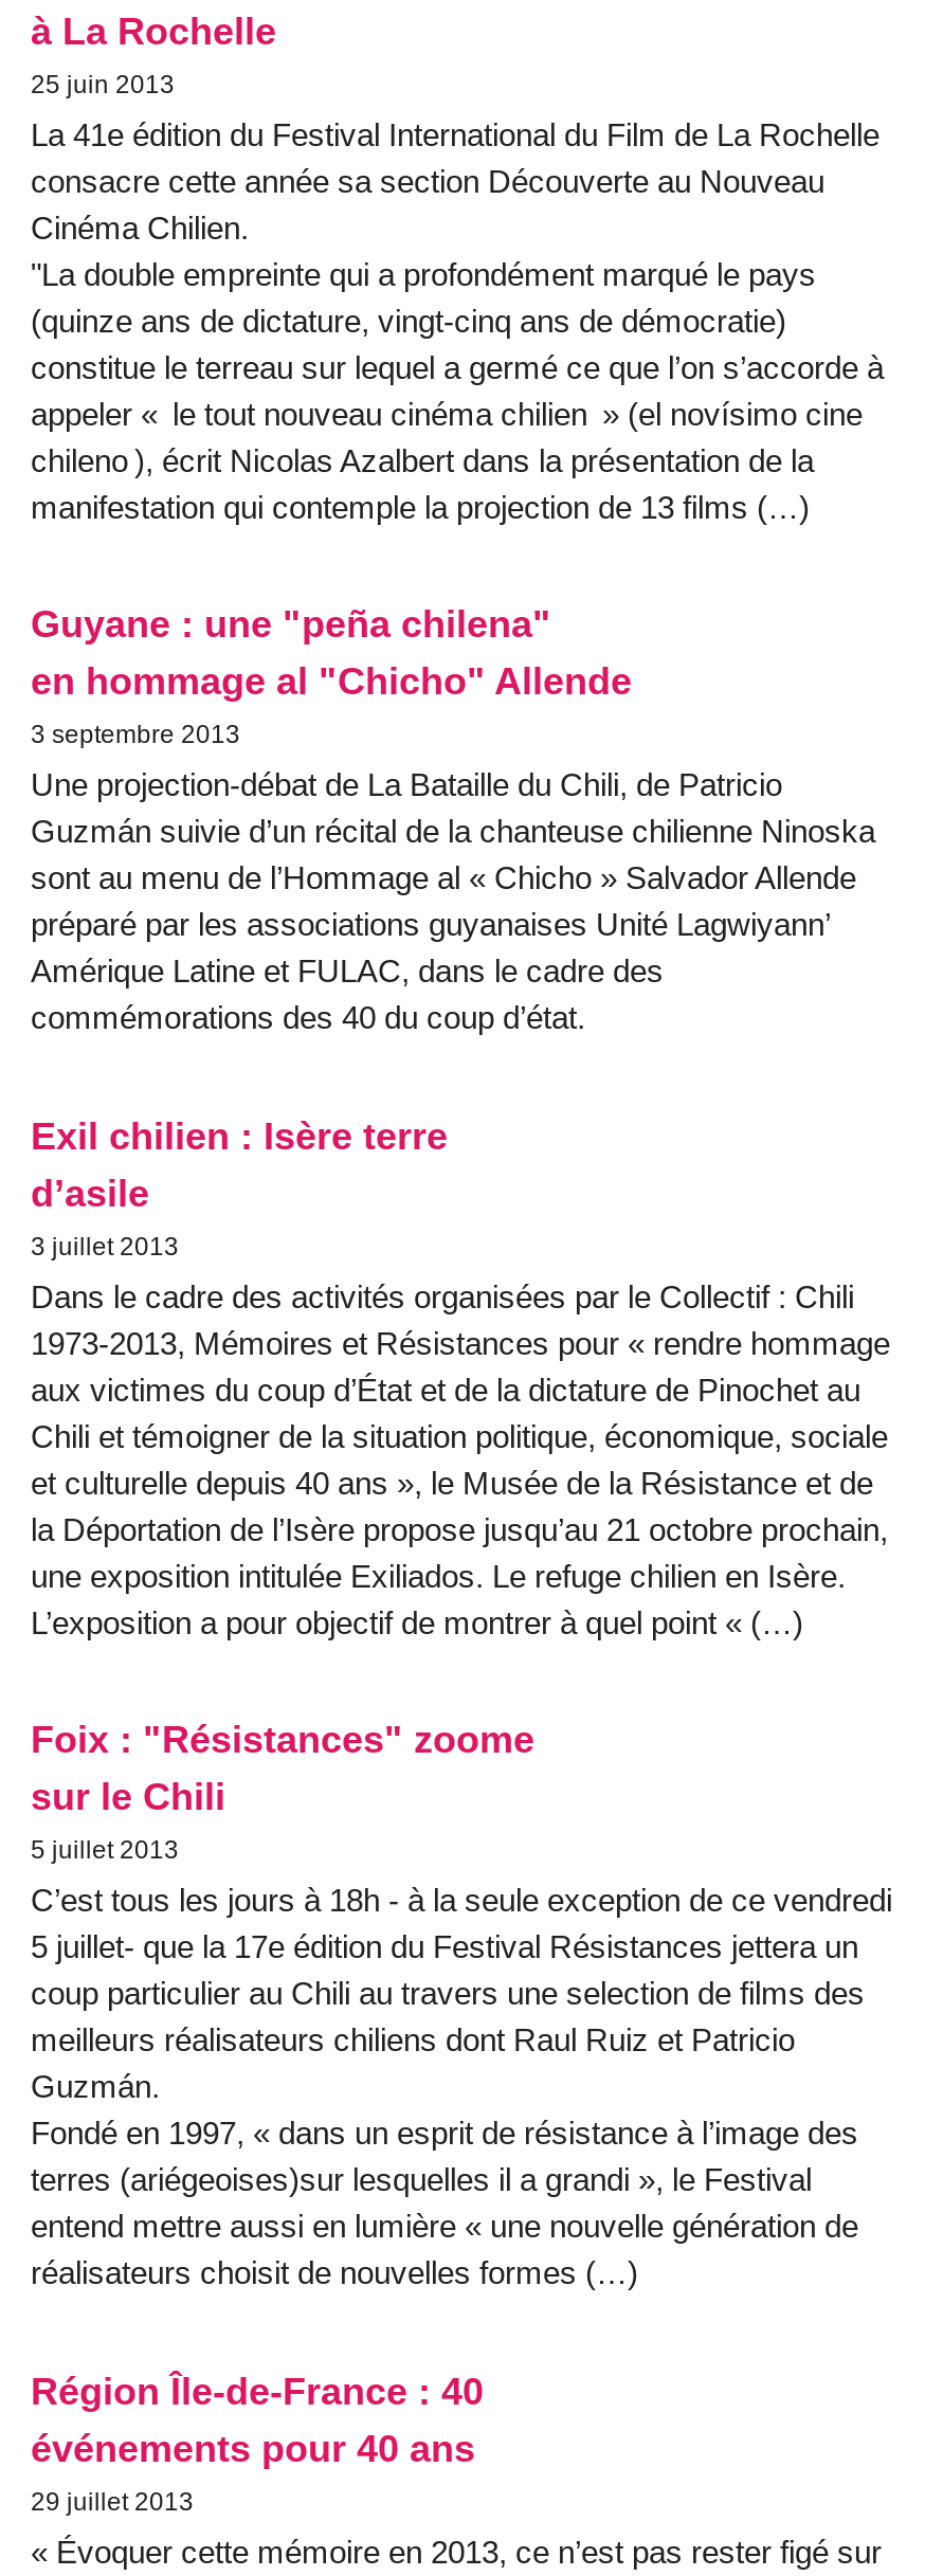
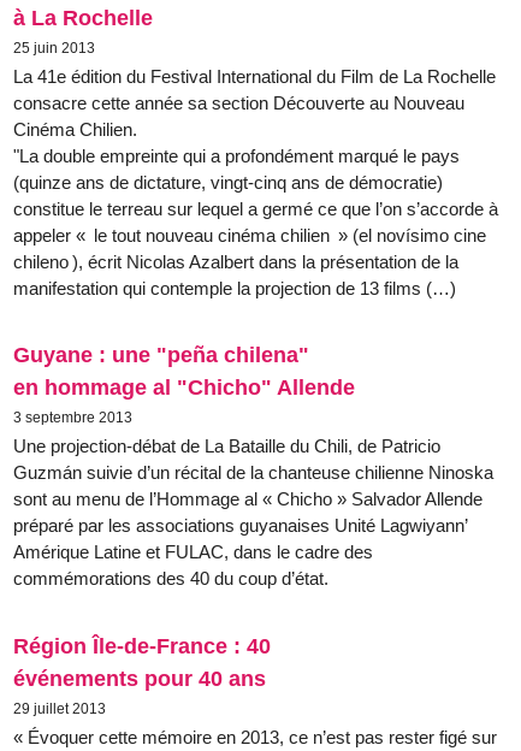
[31,1113,892,2291] Exil chilien : Isère terre | d’asile | 3 juillet 2013 | Dans le cadre des activités organisées par le Collectif : Chili | 1973-2013, Mémoires et Résistances pour « rendre hommage | aux victimes du coup d’État et de la dictature de Pinochet au | Chili et témoigner de la situation politique, économique, sociale | et culturelle depuis 40 ans », le Musée de la Résistance et de | la Déportation de l’Isère propose jusqu’au 21 octobre prochain, | une exposition intitulée Exiliados. Le refuge chilien en Isère. | L’exposition a pour objectif de montrer à quel point « (…) | Foix : "Résistances" zoome | sur le Chili | 5 juillet 2013 | C’est tous les jours à 18h - à la seule exception de ce vendredi | 5 juillet- que la 17e édition du Festival Résistances jettera un | coup particulier au Chili au travers une selection de films des | meilleurs réalisateurs chiliens dont Raul Ruiz et Patricio | Guzmán. | Fondé en 1997, « dans un esprit de résistance à l’image des | terres (ariégeoises)sur lesquelles il a grandi », le Festival | entend mettre aussi en lumière « une nouvelle génération de | réalisateurs choisit de nouvelles formes (…) -> none

